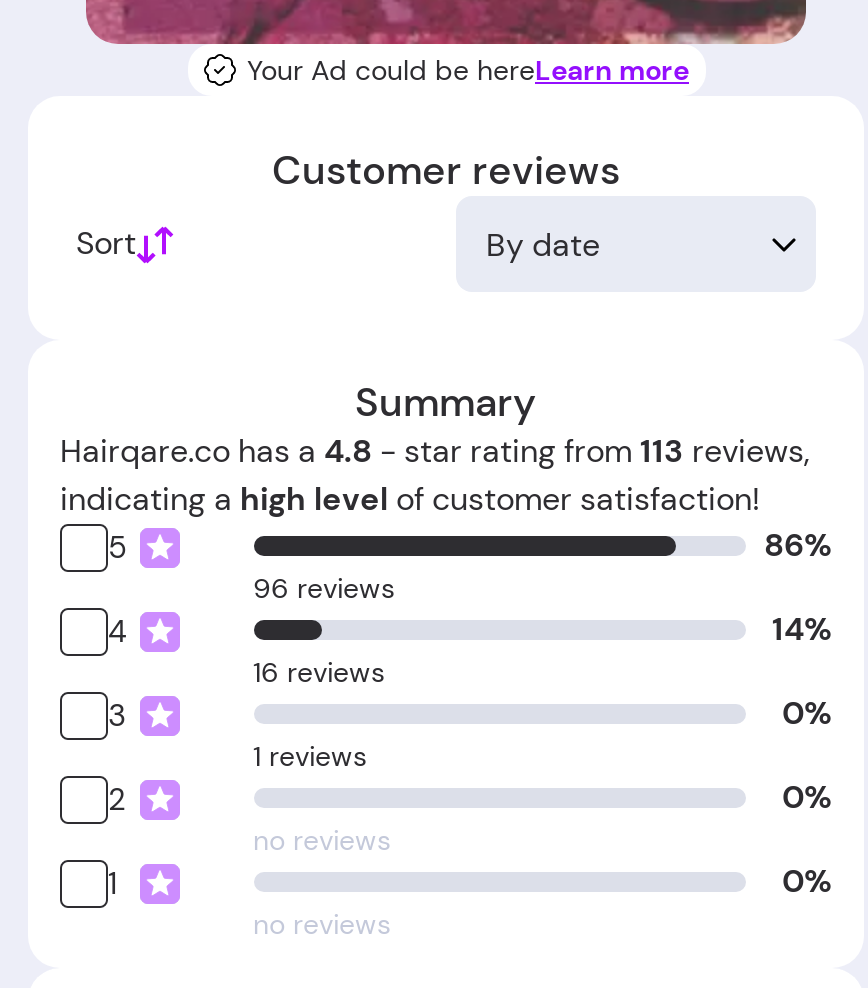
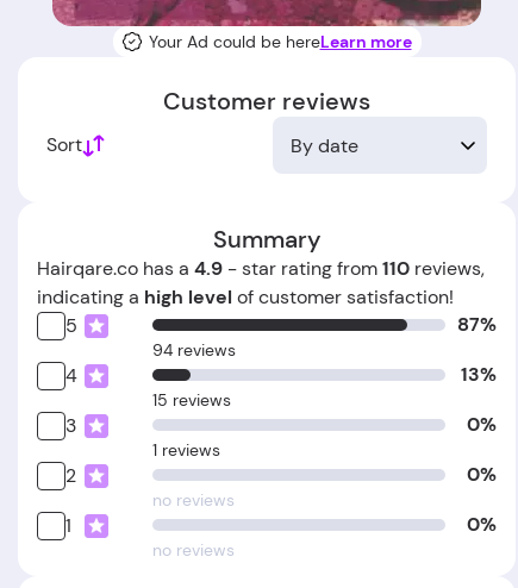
[60,430,810,472] Hairqare.co has a 4.8 - star rating from 113 reviews, -> [37,256,485,281] Hairqare.co has a 4.9 - star rating from 110 reviews,
[764,524,832,566] 86% -> [457,312,497,337] 87%
[253,570,395,606] 96 reviews -> [152,339,235,361] 94 reviews
[772,608,832,650] 14% -> [461,362,497,387] 13%
[253,654,385,690] 16 reviews -> [152,389,230,411] 15 reviews

